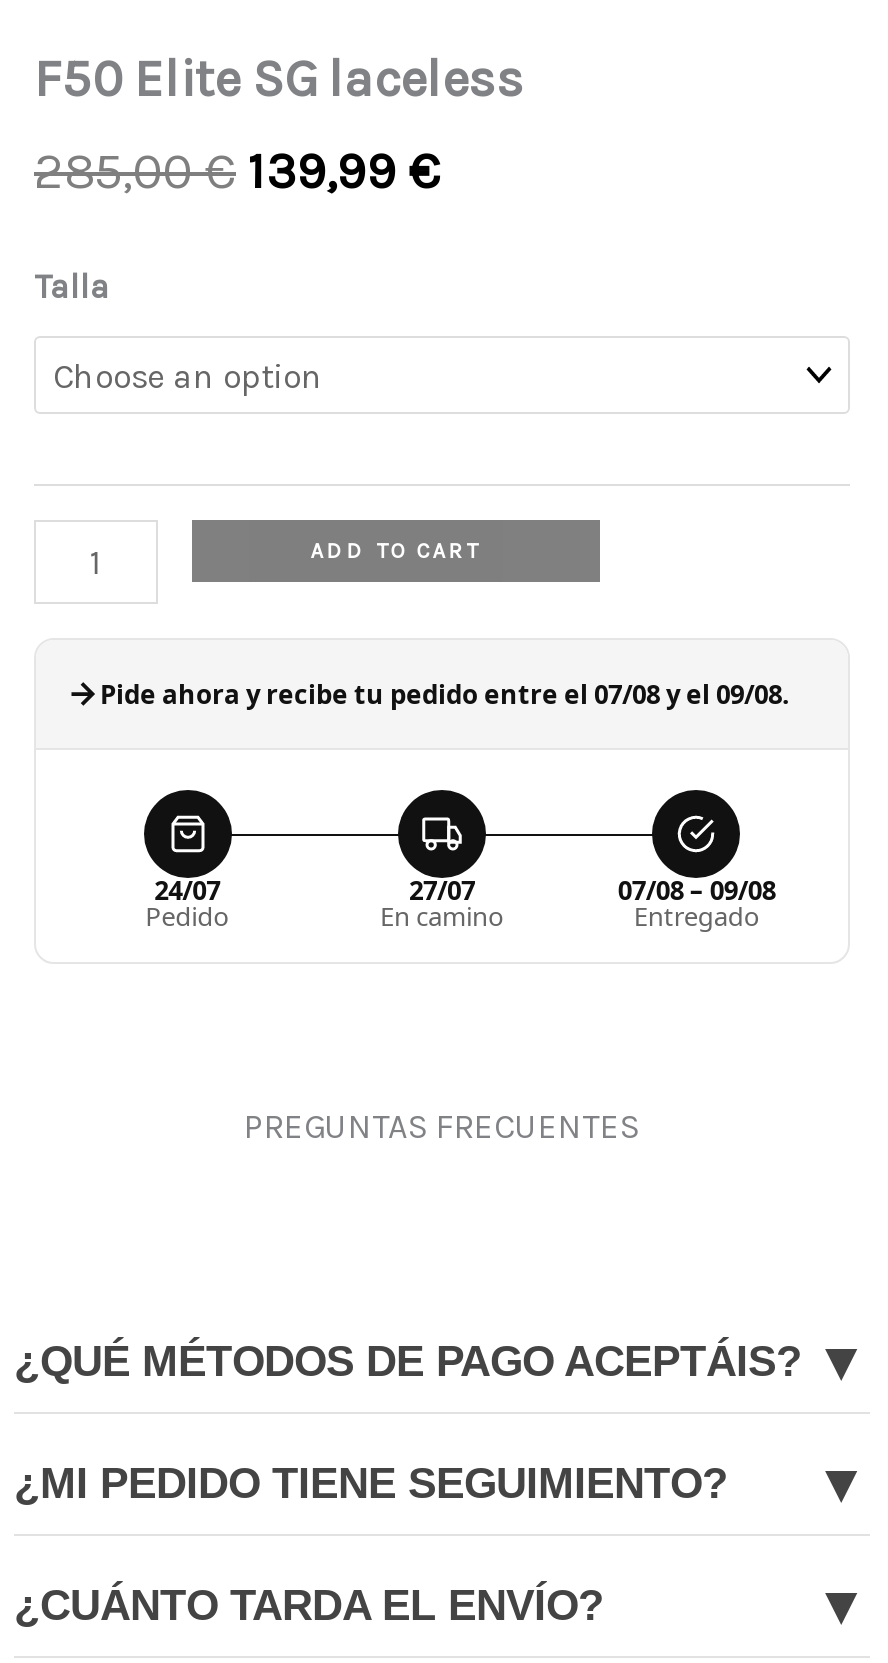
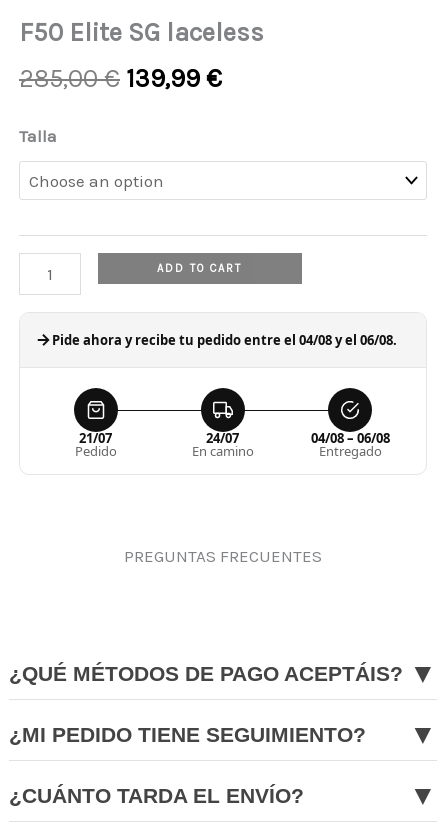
[100,676,790,712] Pide ahora y recibe tu pedido entre el 07/08 y el 09/08. -> [52,331,397,349] Pide ahora y recibe tu pedido entre el 04/08 y el 06/08.
[154,872,220,908] 24/07 -> [79,429,112,447] 21/07
[409,872,475,908] 27/07 -> [206,429,239,447] 24/07
[618,872,776,908] 07/08 – 09/08 -> [311,429,390,447] 04/08 – 06/08

